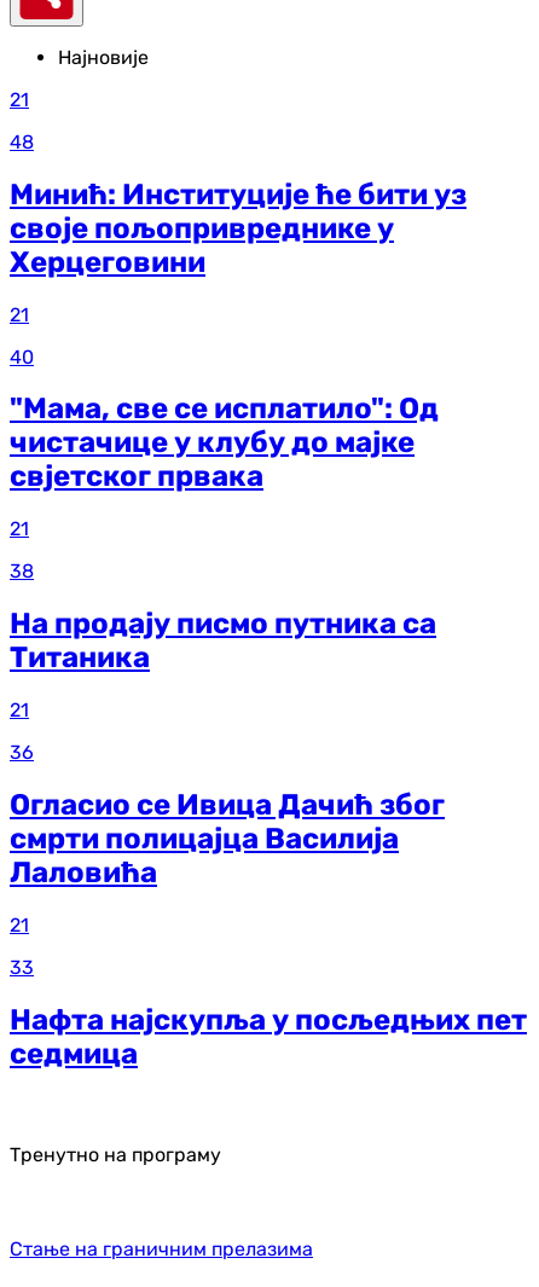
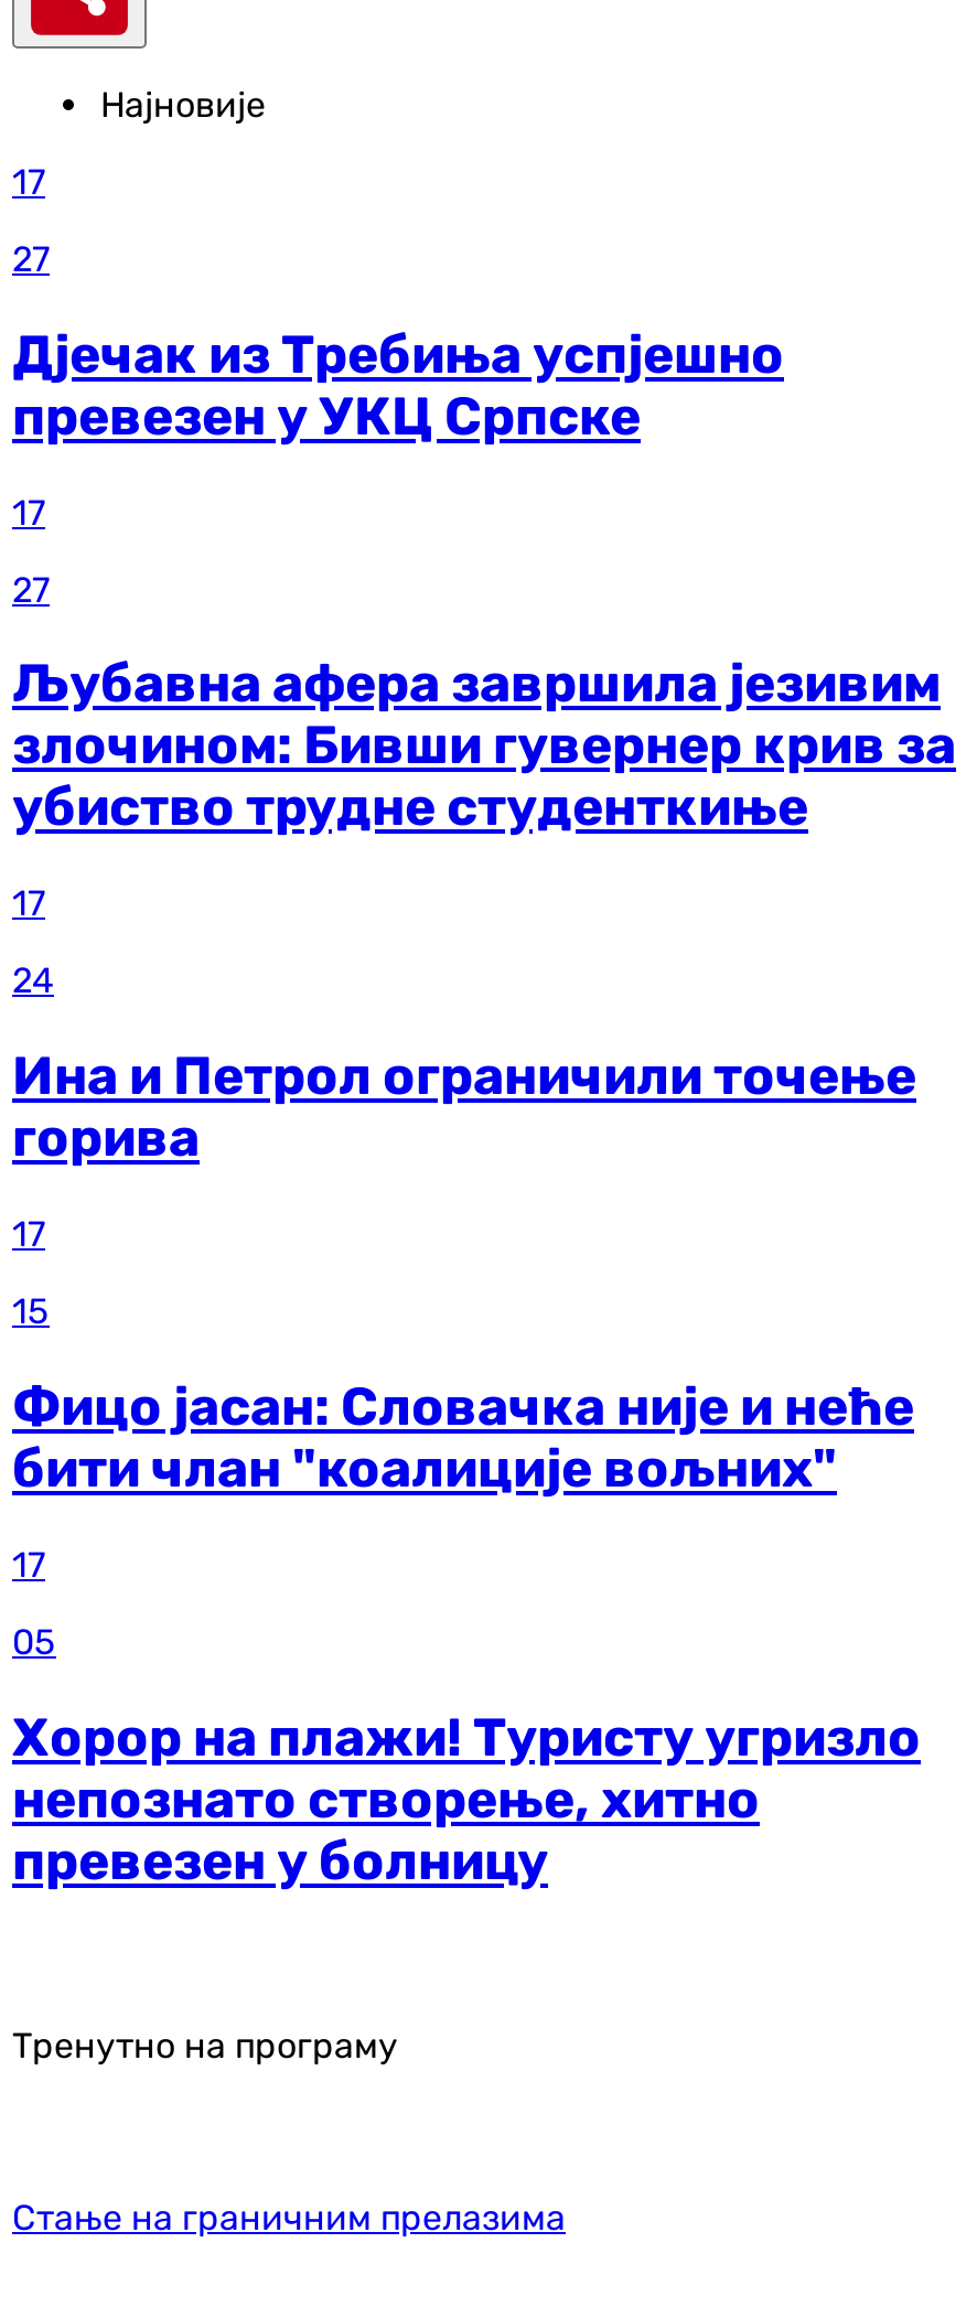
[10,88,29,111] 21 -> [12,160,45,202] 17
[10,130,34,153] 48 -> [12,238,50,279] 27
[10,177,466,279] Минић: Институције ће бити уз | своје пољопривреднике у | Херцеговини -> [12,323,784,447] Дјечак из Требиња успјешно | превезен у УКЦ Српске
[10,303,29,326] 21 -> [12,491,45,533] 17
[10,345,34,368] 40 -> [12,568,50,610] 27
[10,392,439,494] "Мама, све се исплатило": Од | чистачице у клубу до мајке | свјетског првака -> [12,654,956,839] Љубавна афера завршила језивим | злочином: Бивши гувернер крив за | убиство трудне студенткиње
[10,518,29,541] 21 -> [12,883,45,925] 17
[10,560,34,583] 38 -> [12,960,54,1002] 24
[10,607,436,675] На продају писмо путника са | Титаника -> [12,1046,916,1169] Ина и Петрол ограничили точење | горива
[10,699,29,722] 21 -> [12,1213,45,1255] 17
[10,741,34,764] 36 -> [12,1290,50,1332] 15
[10,788,445,889] Огласио се Ивица Дачић због | смрти полицајца Василија | Лаловића -> [12,1376,914,1500] Фицо јасан: Словачка није и неће | бити члан "коалиције вољних"
[10,913,29,936] 21 -> [12,1544,45,1586] 17
[10,956,34,979] 33 -> [12,1621,56,1663] 05
[10,1003,527,1070] Нафта најскупља у посљедњих пет | седмица -> [12,1707,921,1892] Хорор на плажи! Туристу угризло | непознато створење, хитно | превезен у болницу

